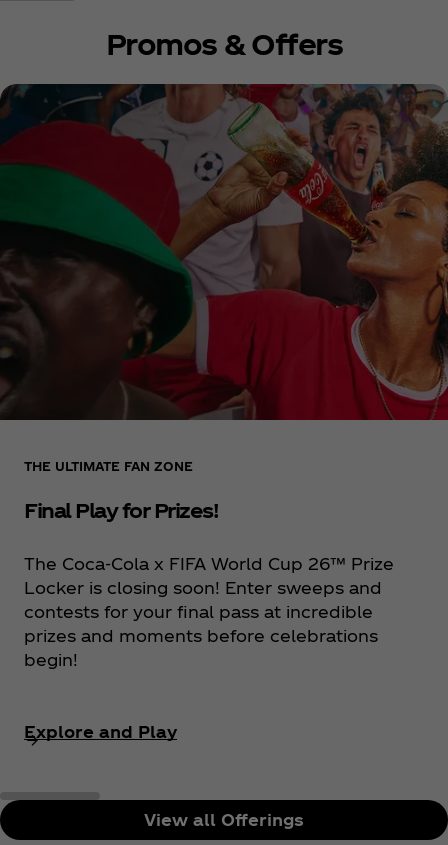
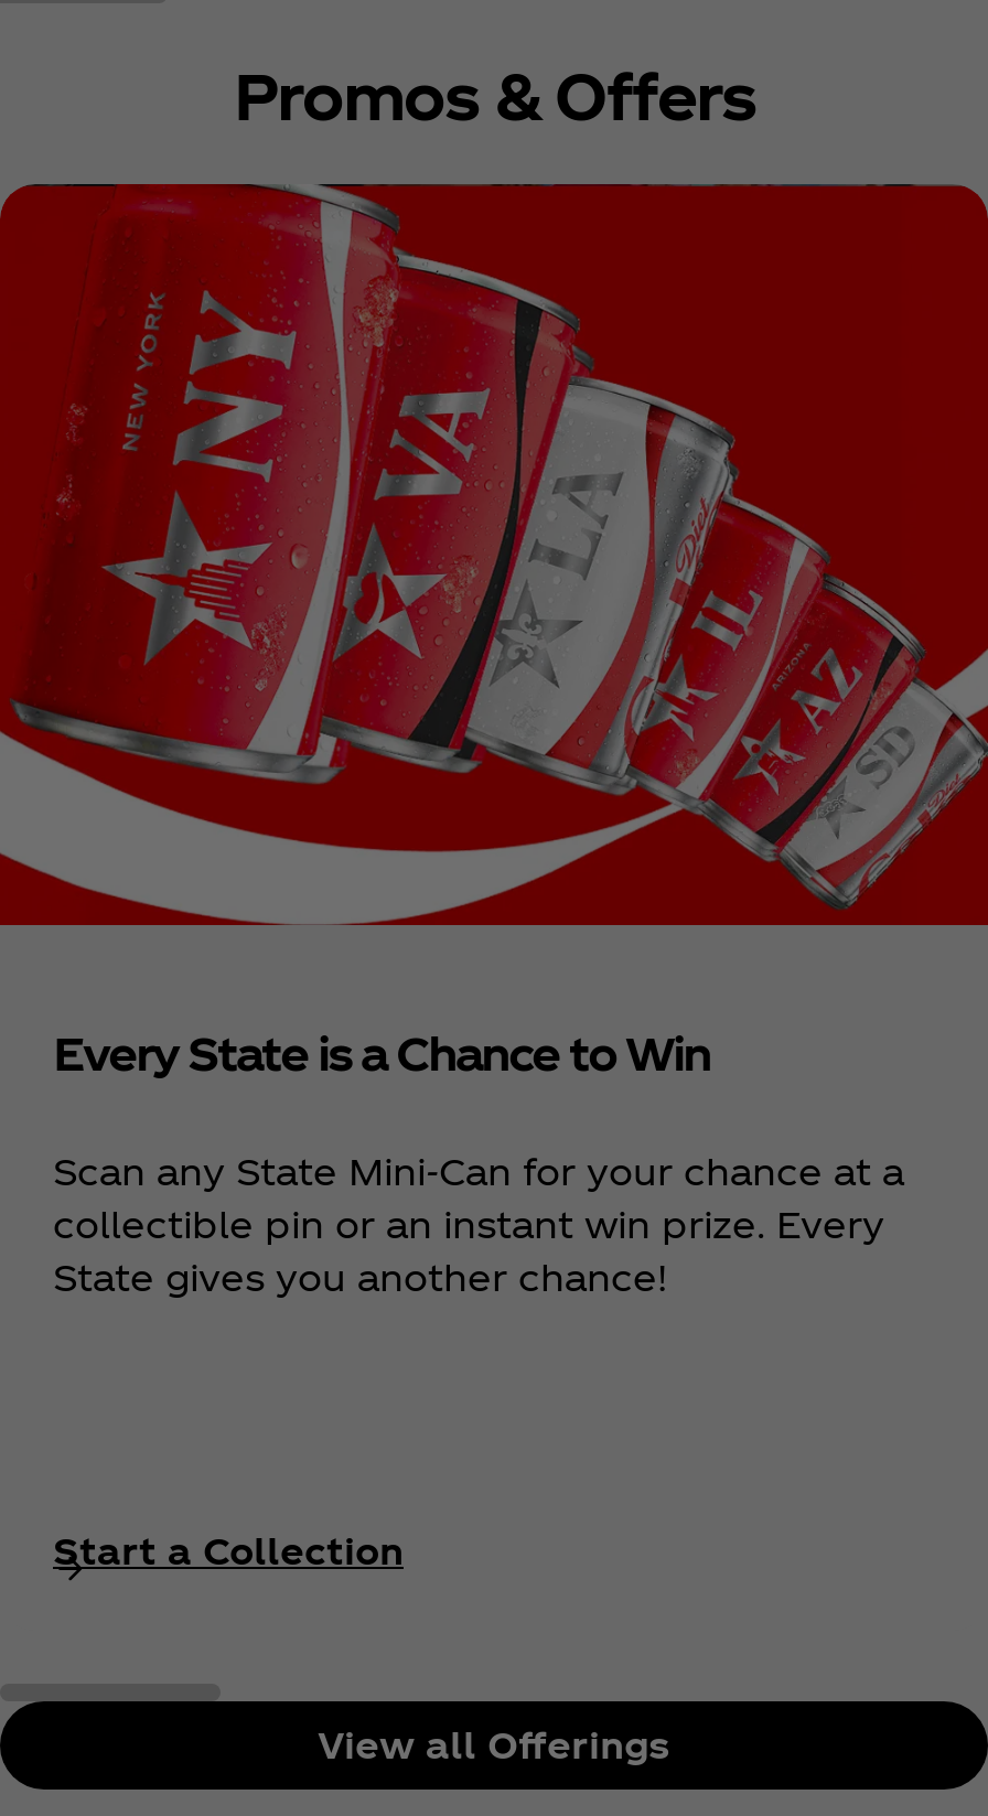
[3,83,445,421] [image] -> [7,181,981,928] [image]
[24,459,394,669] THE ULTIMATE FAN ZONE | Final Play for Prizes! | The Coca‑Cola x FIFA World Cup 26™ Prize | Locker is closing soon! Enter sweeps and | contests for your final pass at incredible | prizes and moments before celebrations | begin! -> [53,1027,904,1298] Every State is a Chance to Win | Scan any State Mini-Can for your chance at a | collectible pin or an instant win prize. Every | State gives you another chance!
[24,722,177,741] Explore and Play -> [53,1530,404,1572] Start a Collection

